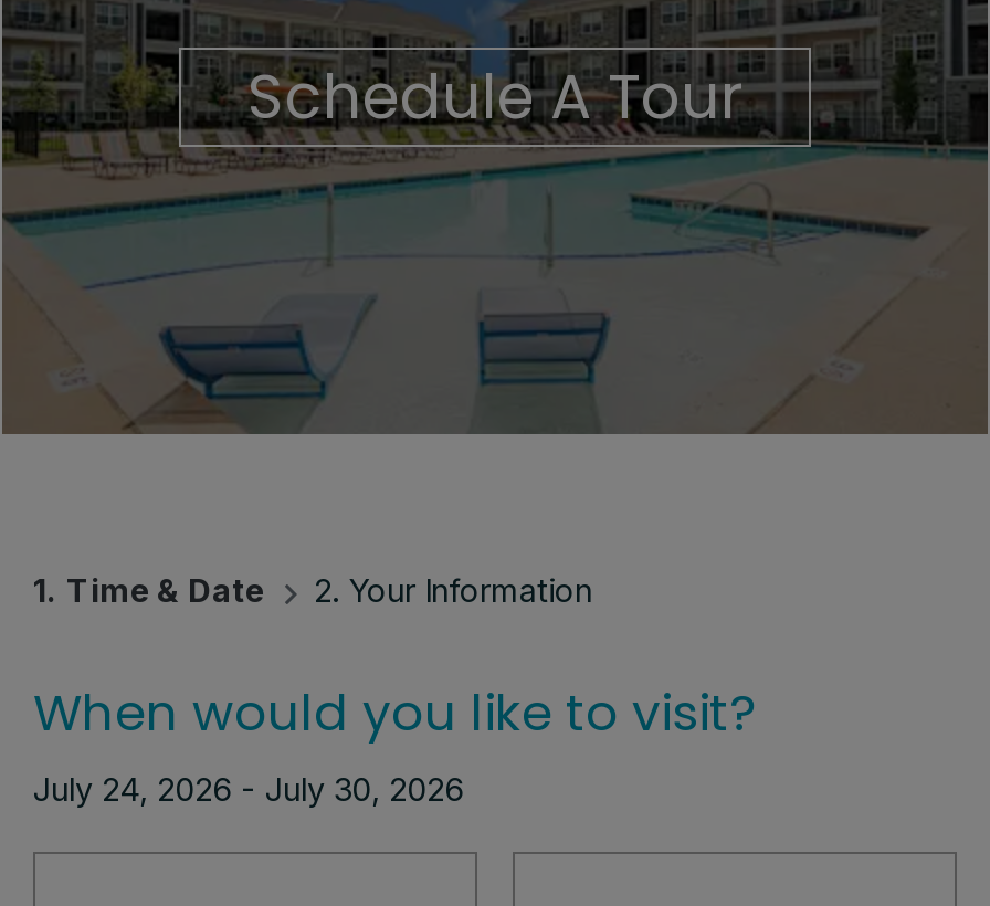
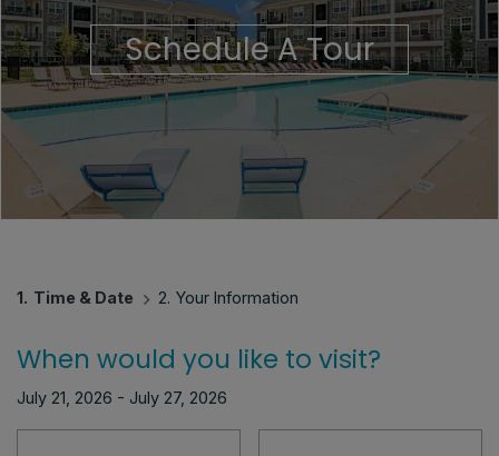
[33,771,464,809] July 24, 2026 - July 30, 2026 -> [17,388,227,407] July 21, 2026 - July 27, 2026

